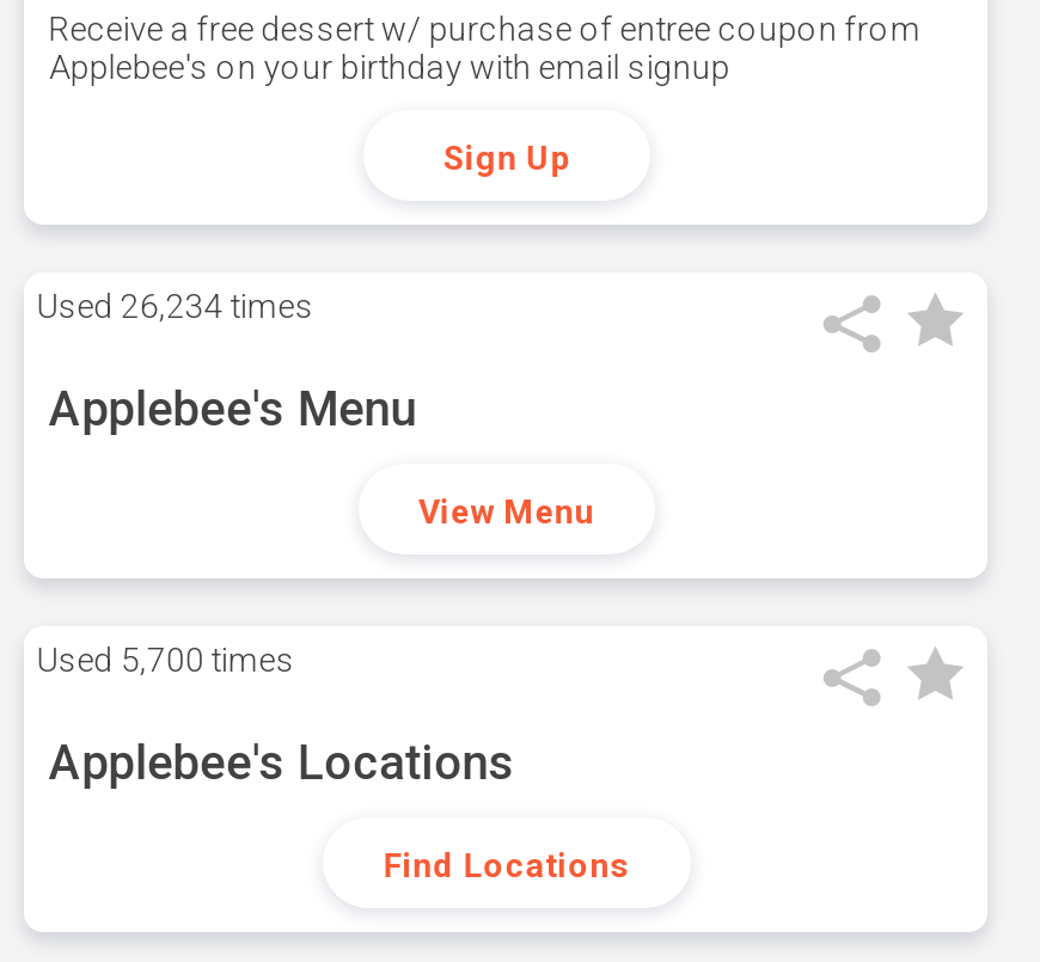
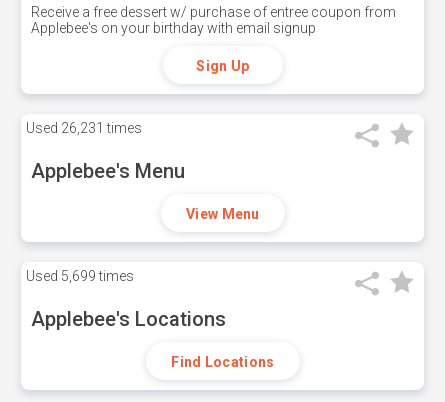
[37,287,314,325] Used 26,234 times -> [26,120,142,136] Used 26,231 times
[37,641,295,679] Used 5,700 times -> [26,268,134,284] Used 5,699 times

